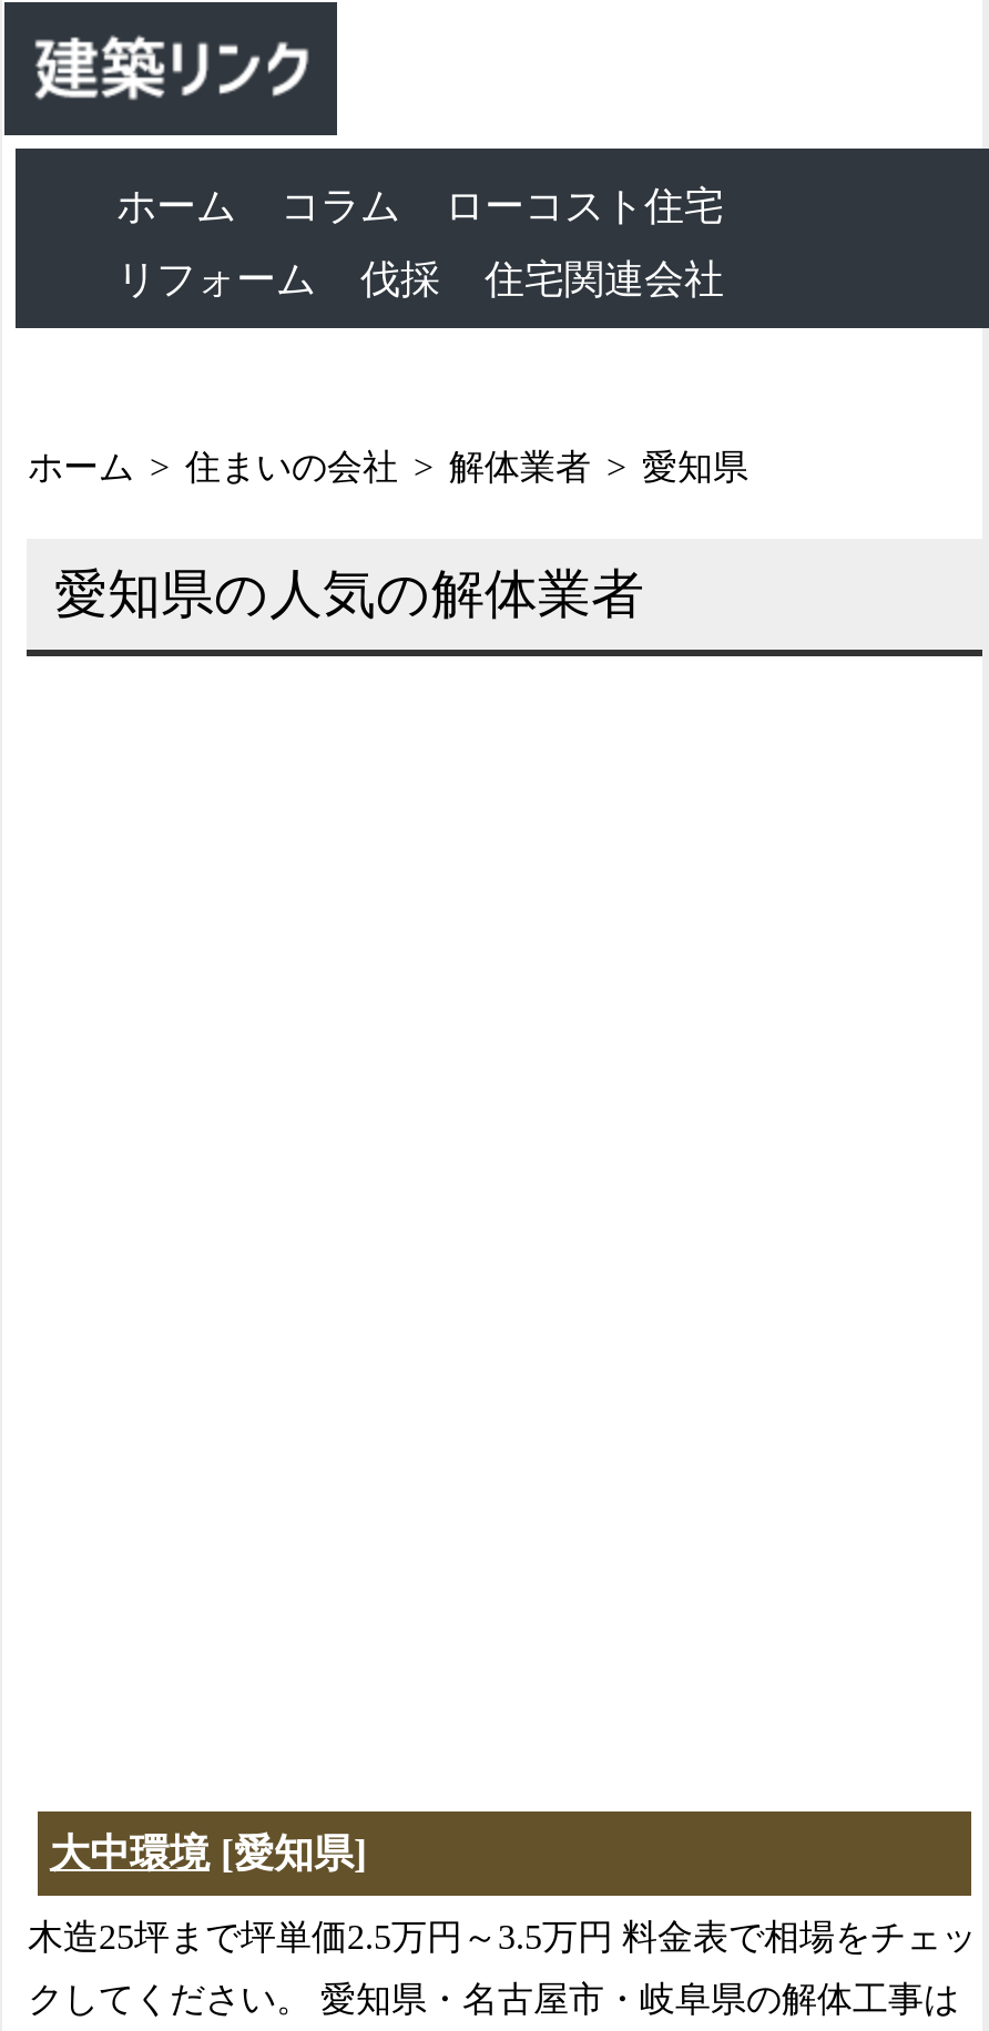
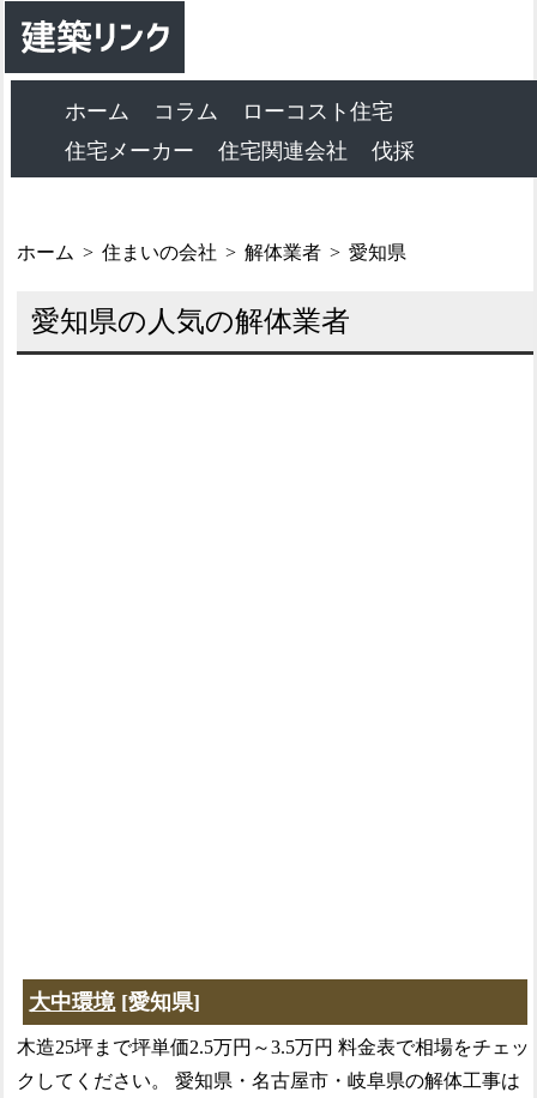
[116,257,440,302] リフォーム | 伐採 -> [65,139,195,163] 住宅メーカー
none -> [372,139,415,163] 伐採

